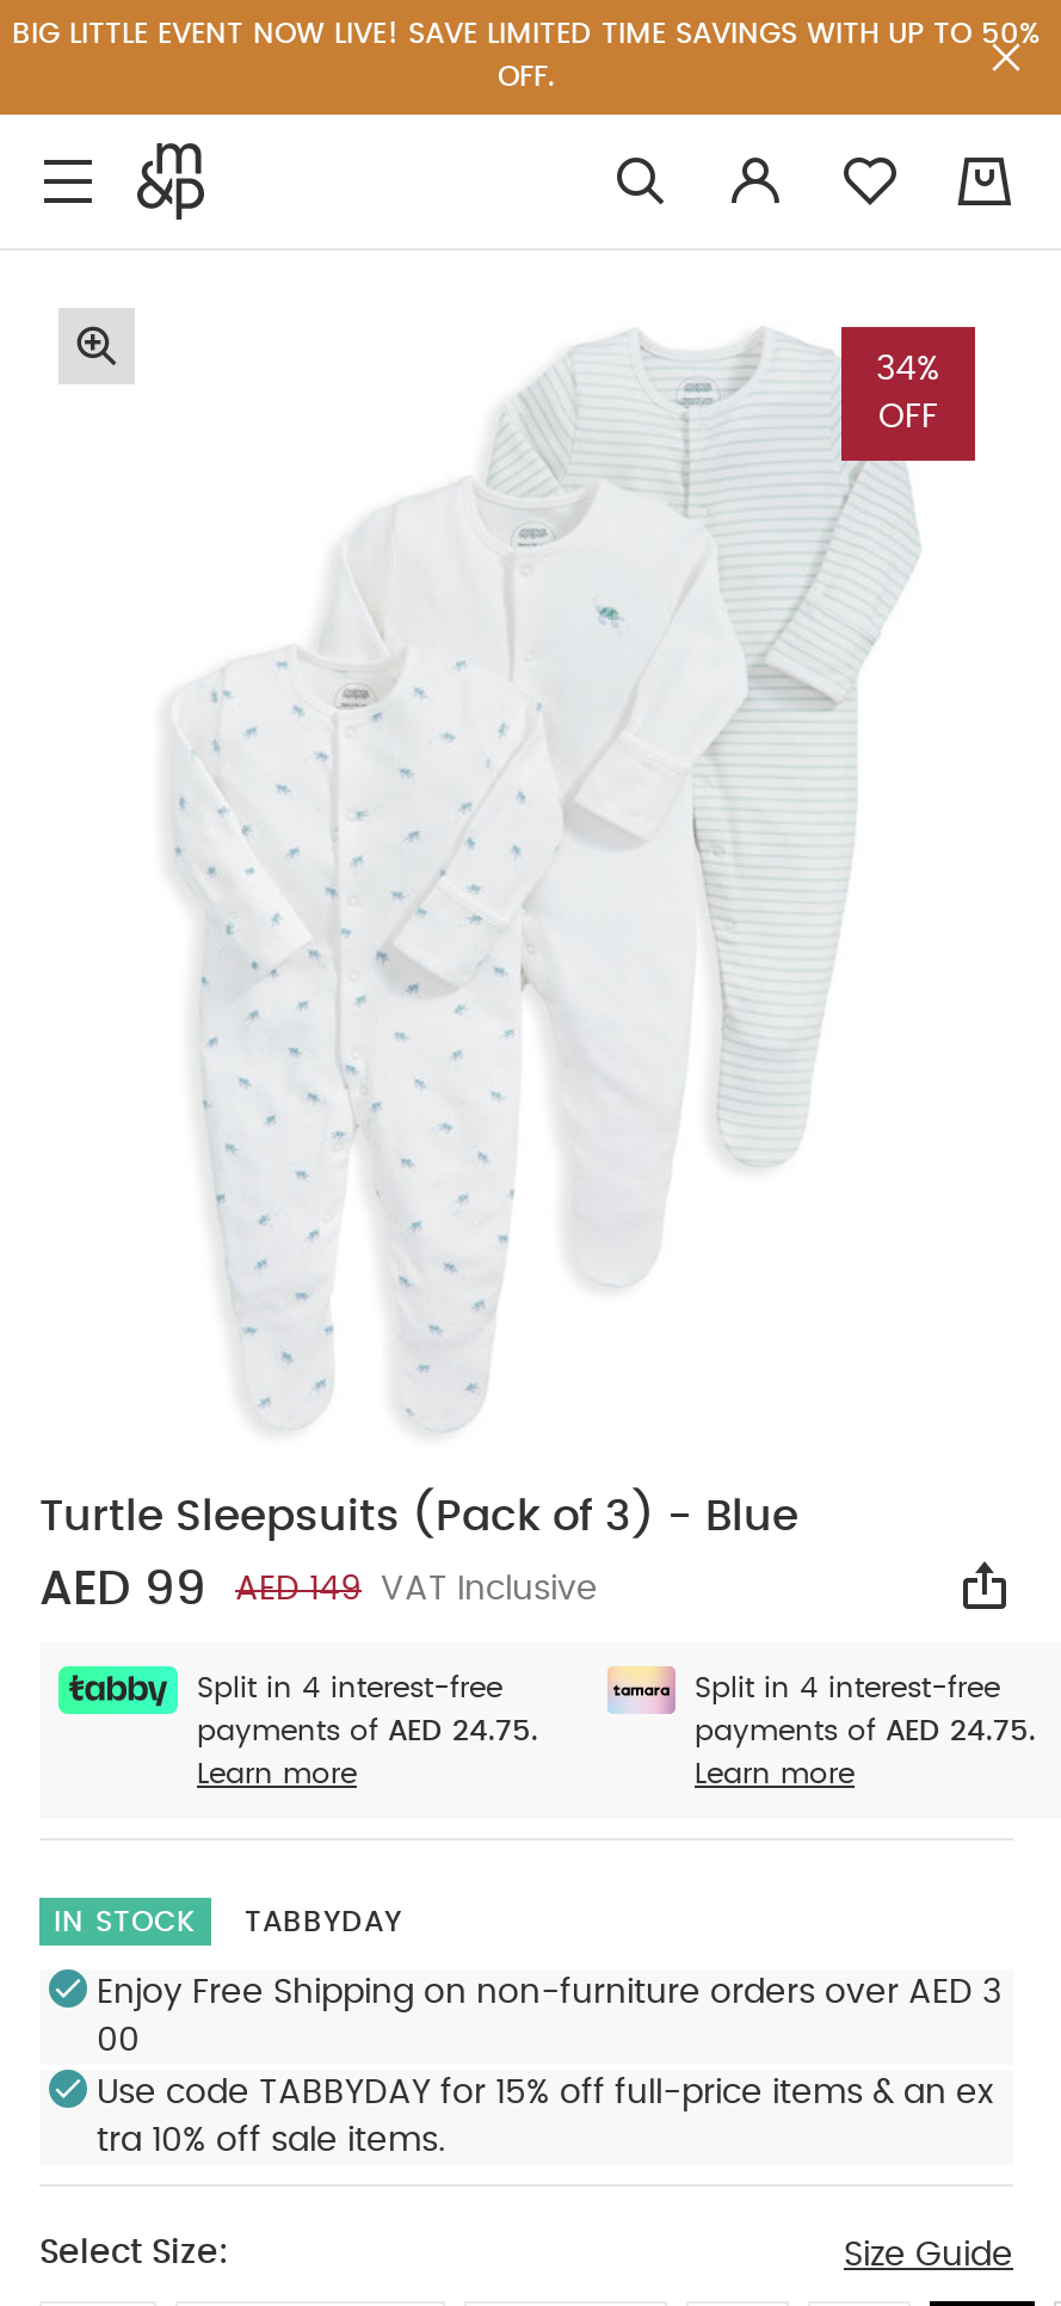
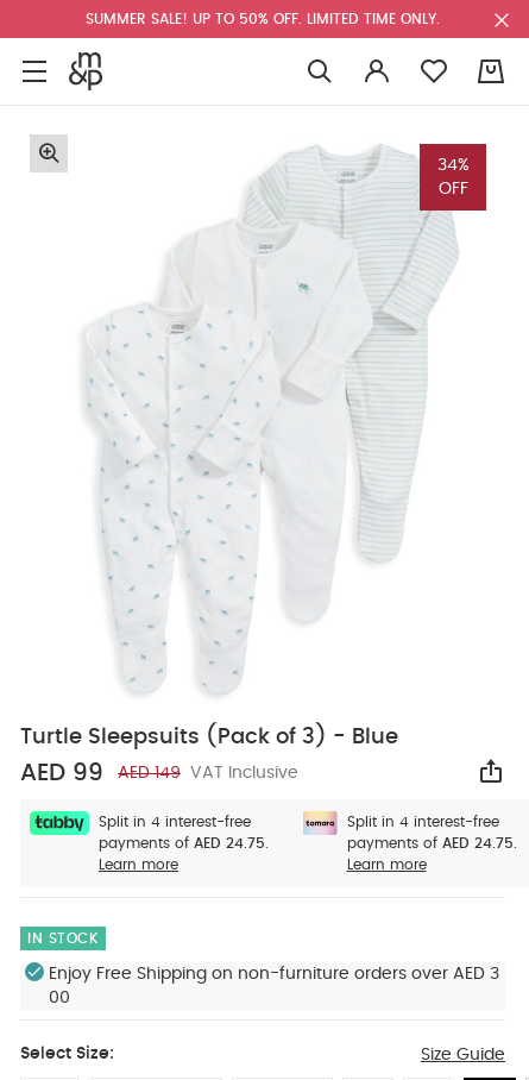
[12,19,1041,91] BIG LITTLE EVENT NOW LIVE! SAVE LIMITED TIME SAVINGS WITH UP TO 50% | OFF. -> [86,12,440,26] SUMMER SALE! UP TO 50% OFF. LIMITED TIME ONLY.
[245,1906,402,1935] TABBYDAY -> none
[97,2076,994,2157] Use code TABBYDAY for 15% off full-price items & an ex | tra 10% off sale items. -> none

